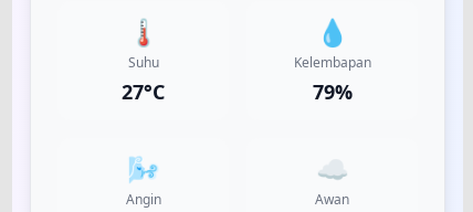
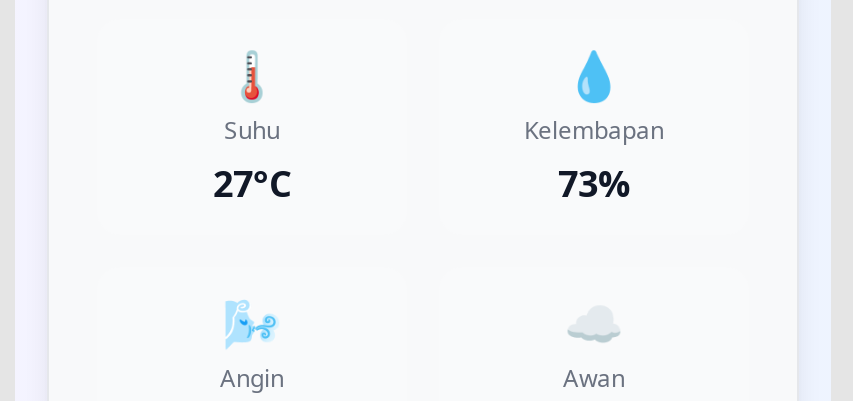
[312,78,352,105] 79% -> [558,159,630,207] 73%

